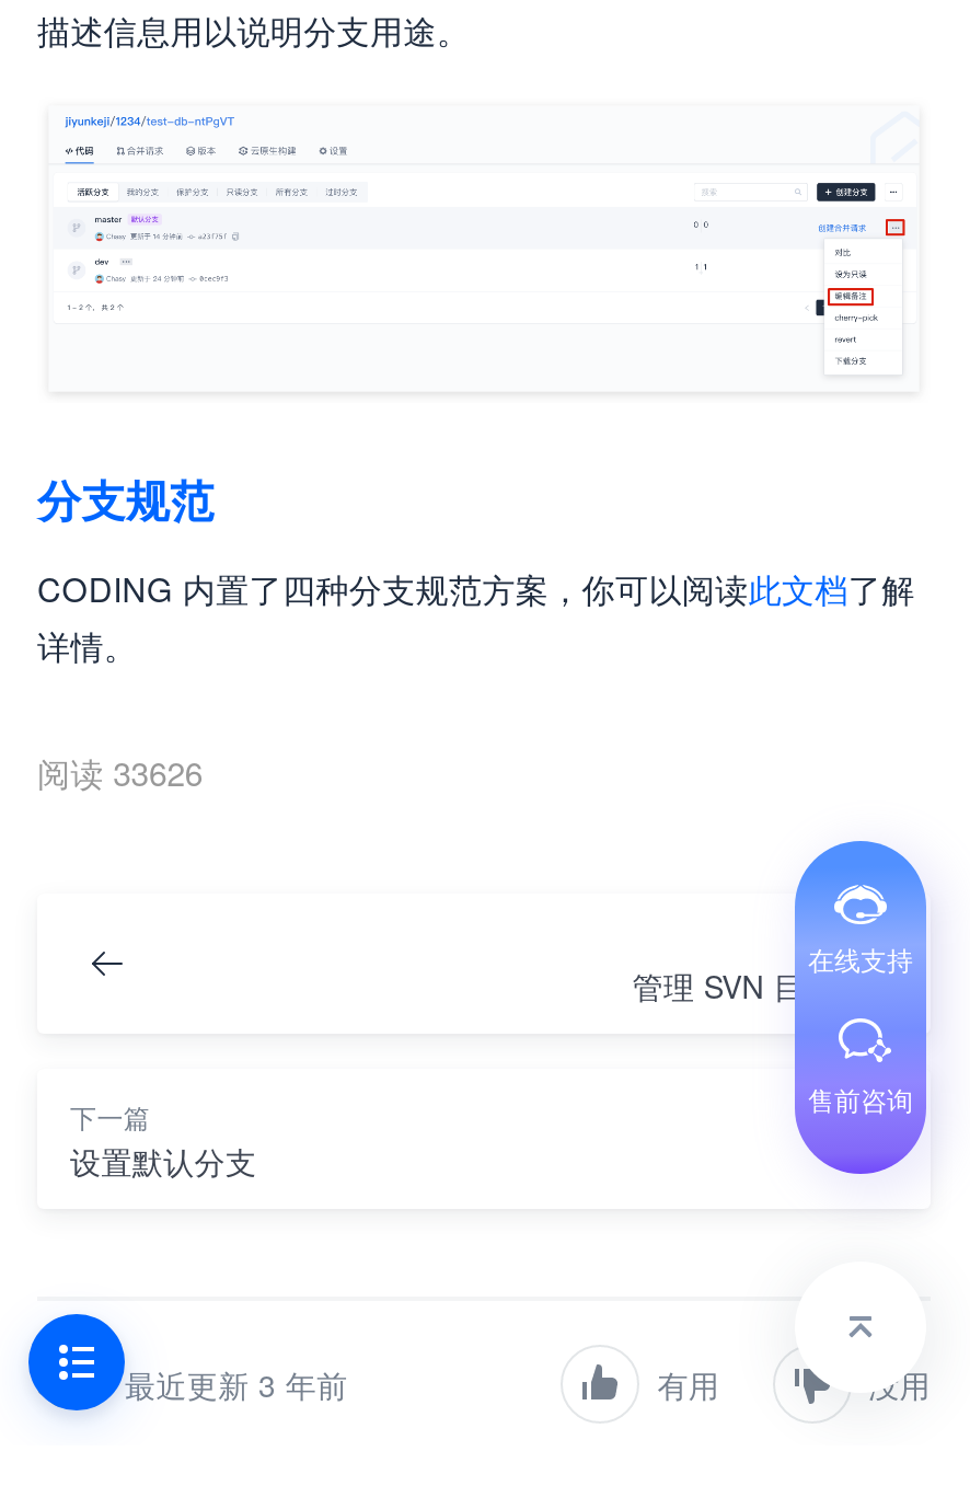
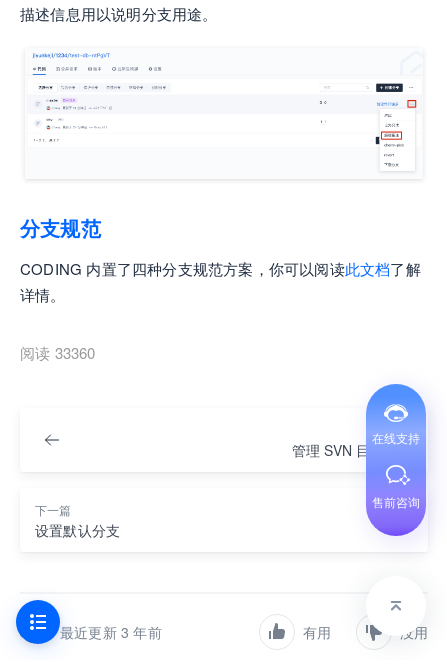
[37,750,203,796] 阅读 33626 -> [20,342,96,363] 阅读 33360

